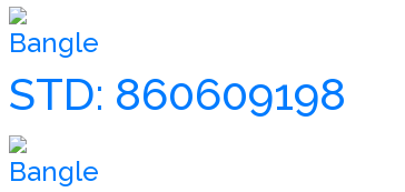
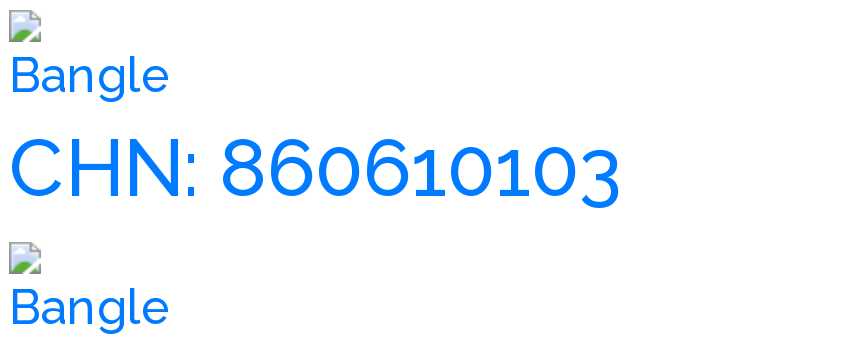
[9,68,346,120] STD: 860609198 -> [9,120,623,214] CHN: 860610103

